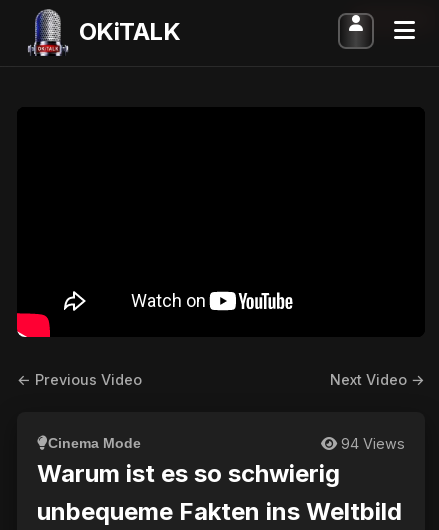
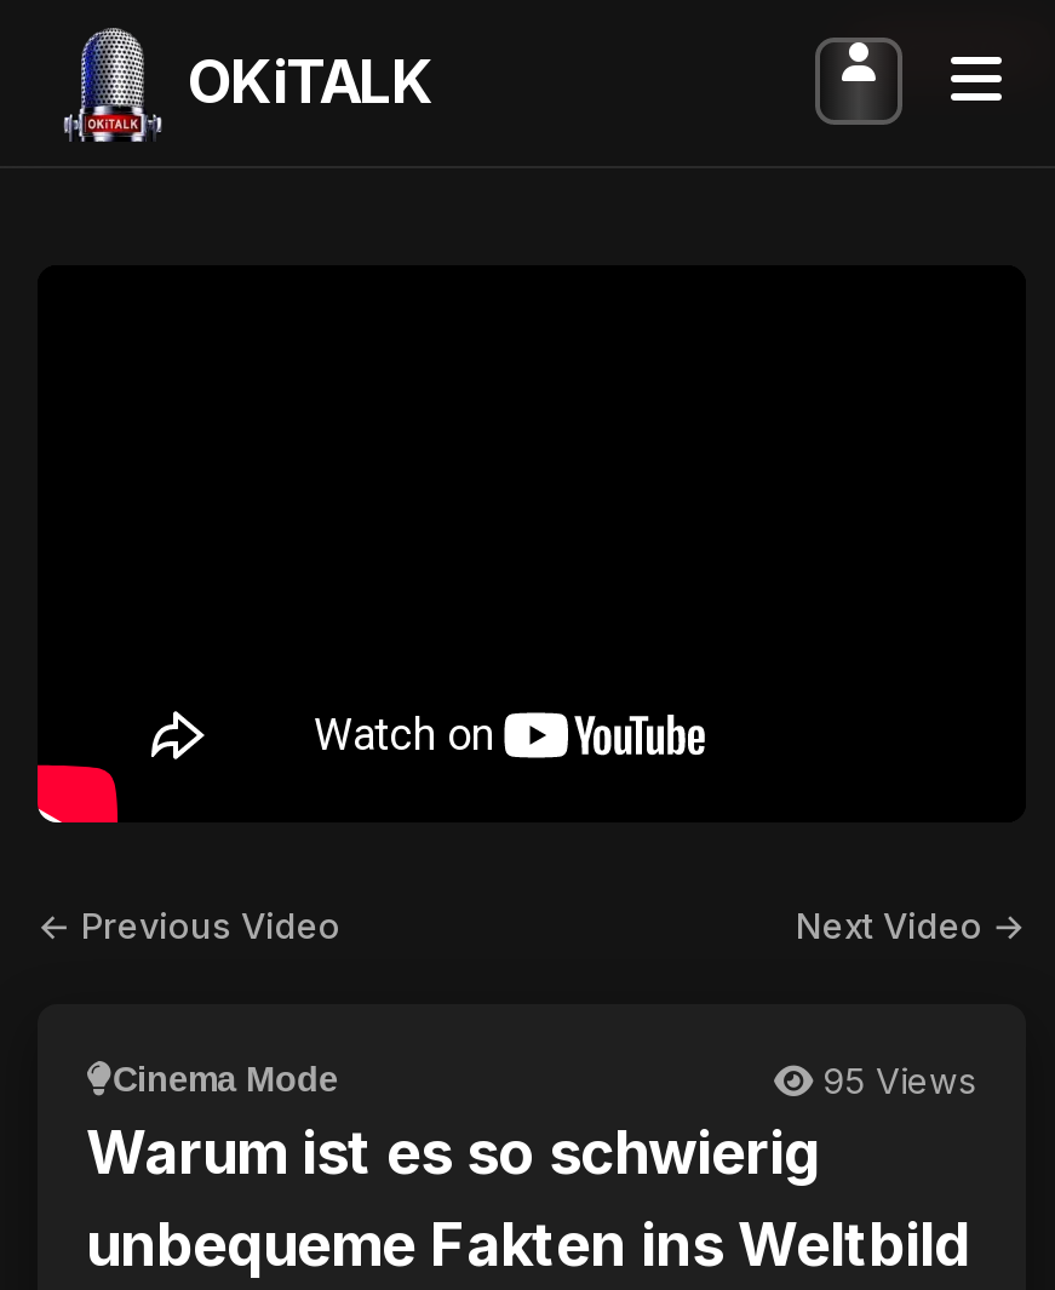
[337,434,405,451] 94 Views -> [813,1059,977,1100] 95 Views

